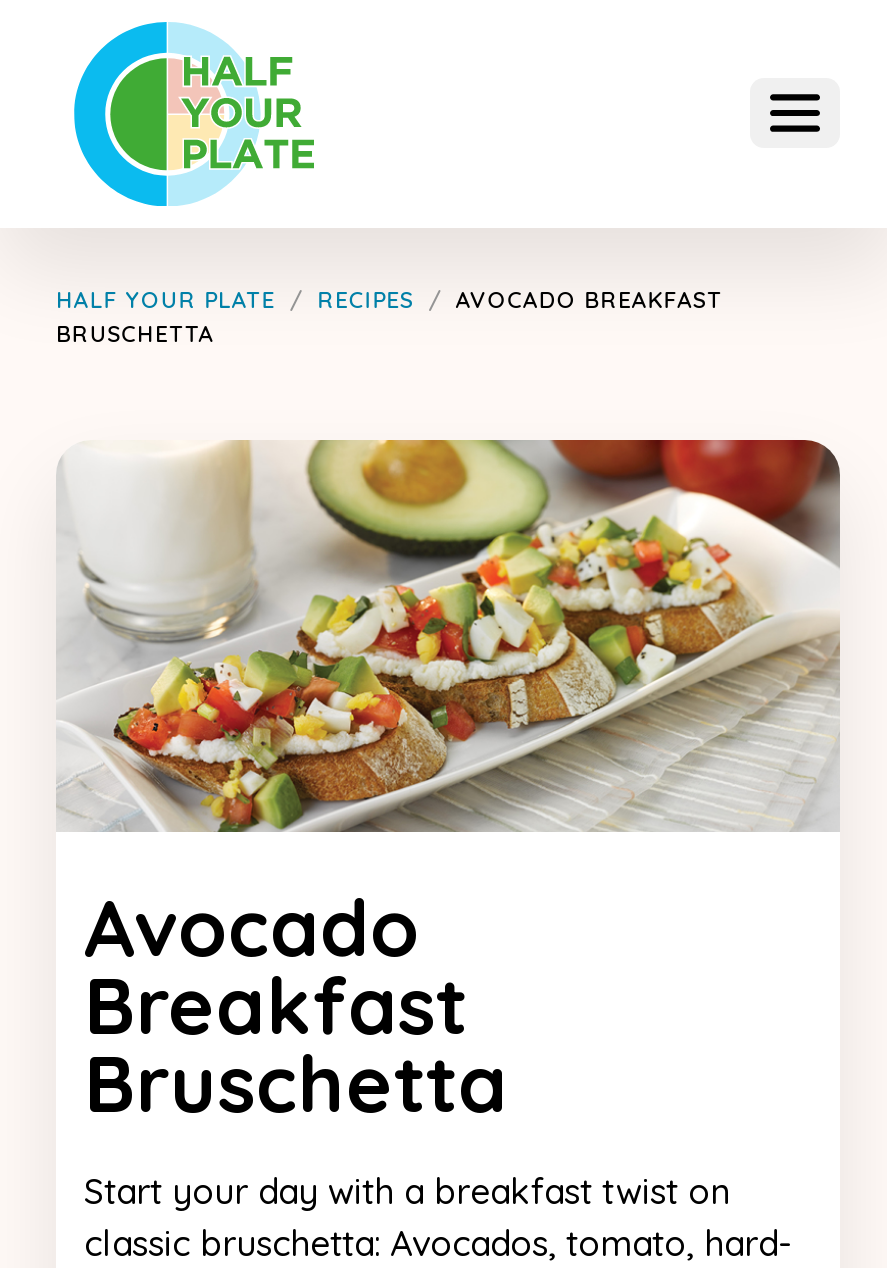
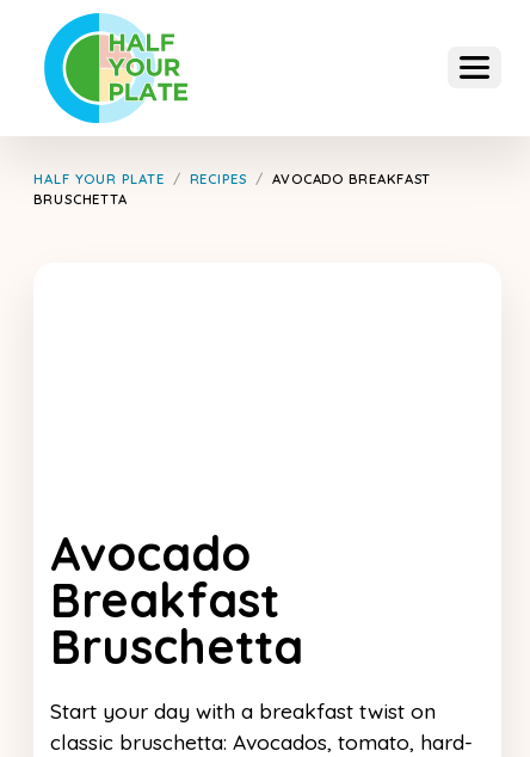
[56,438,842,834] [image] -> none

